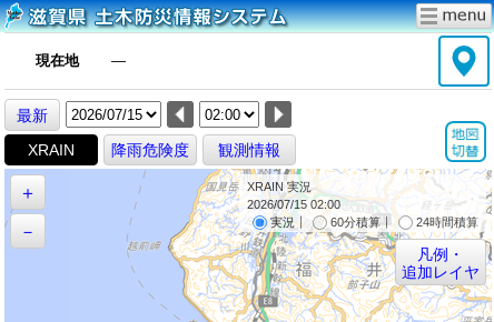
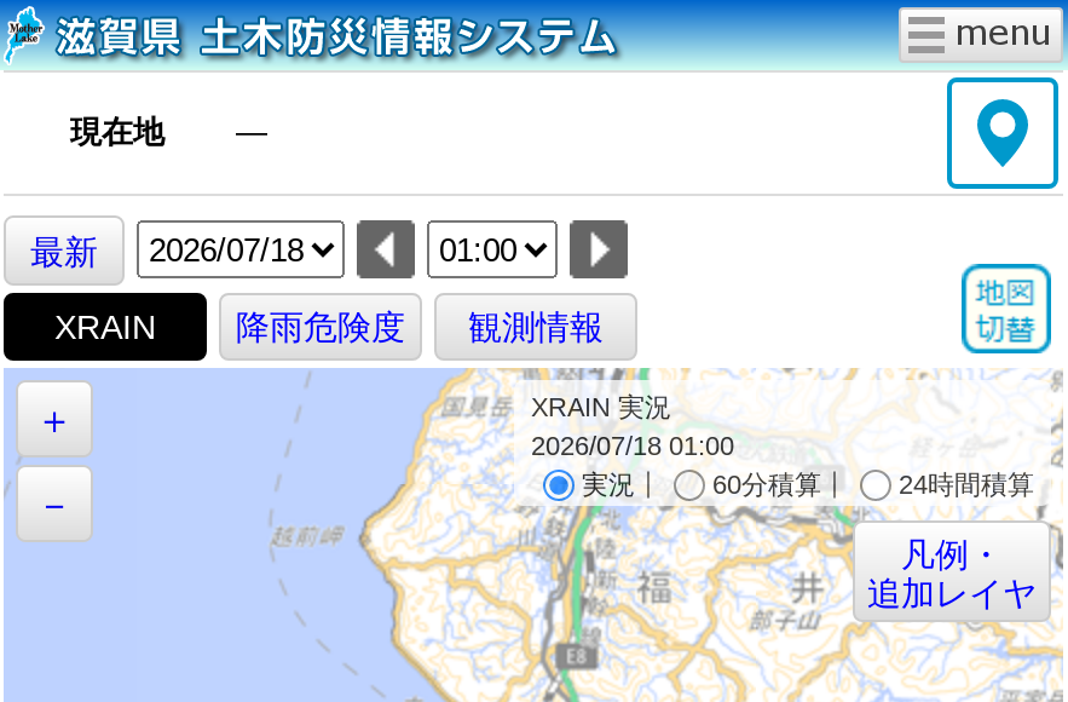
[247,198,340,211] 2026/07/15 02:00 -> [531,431,734,460] 2026/07/18 01:00

